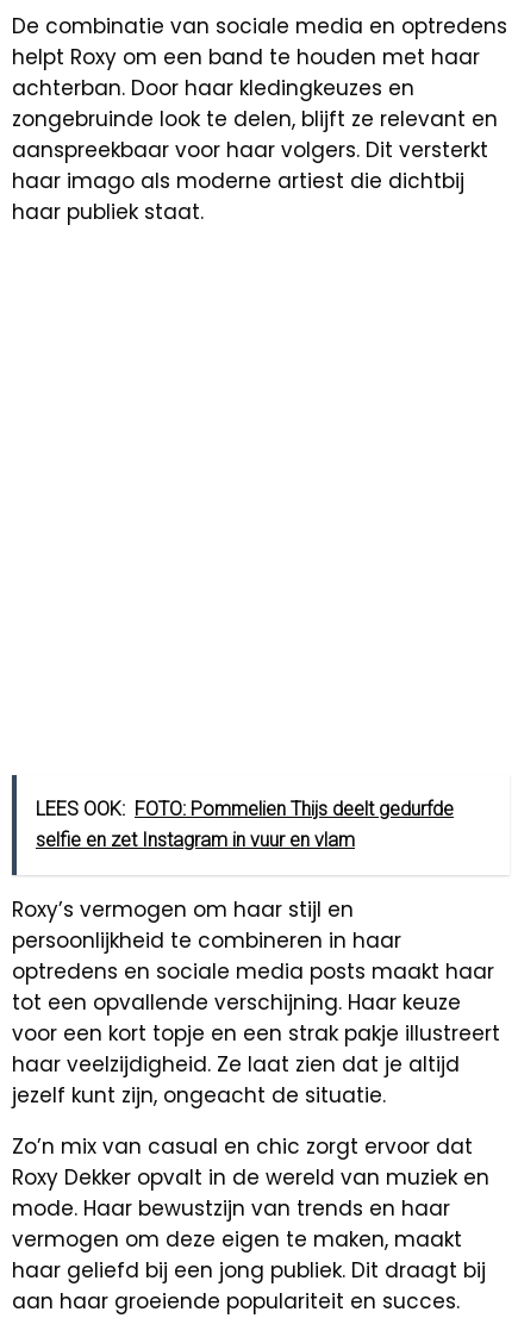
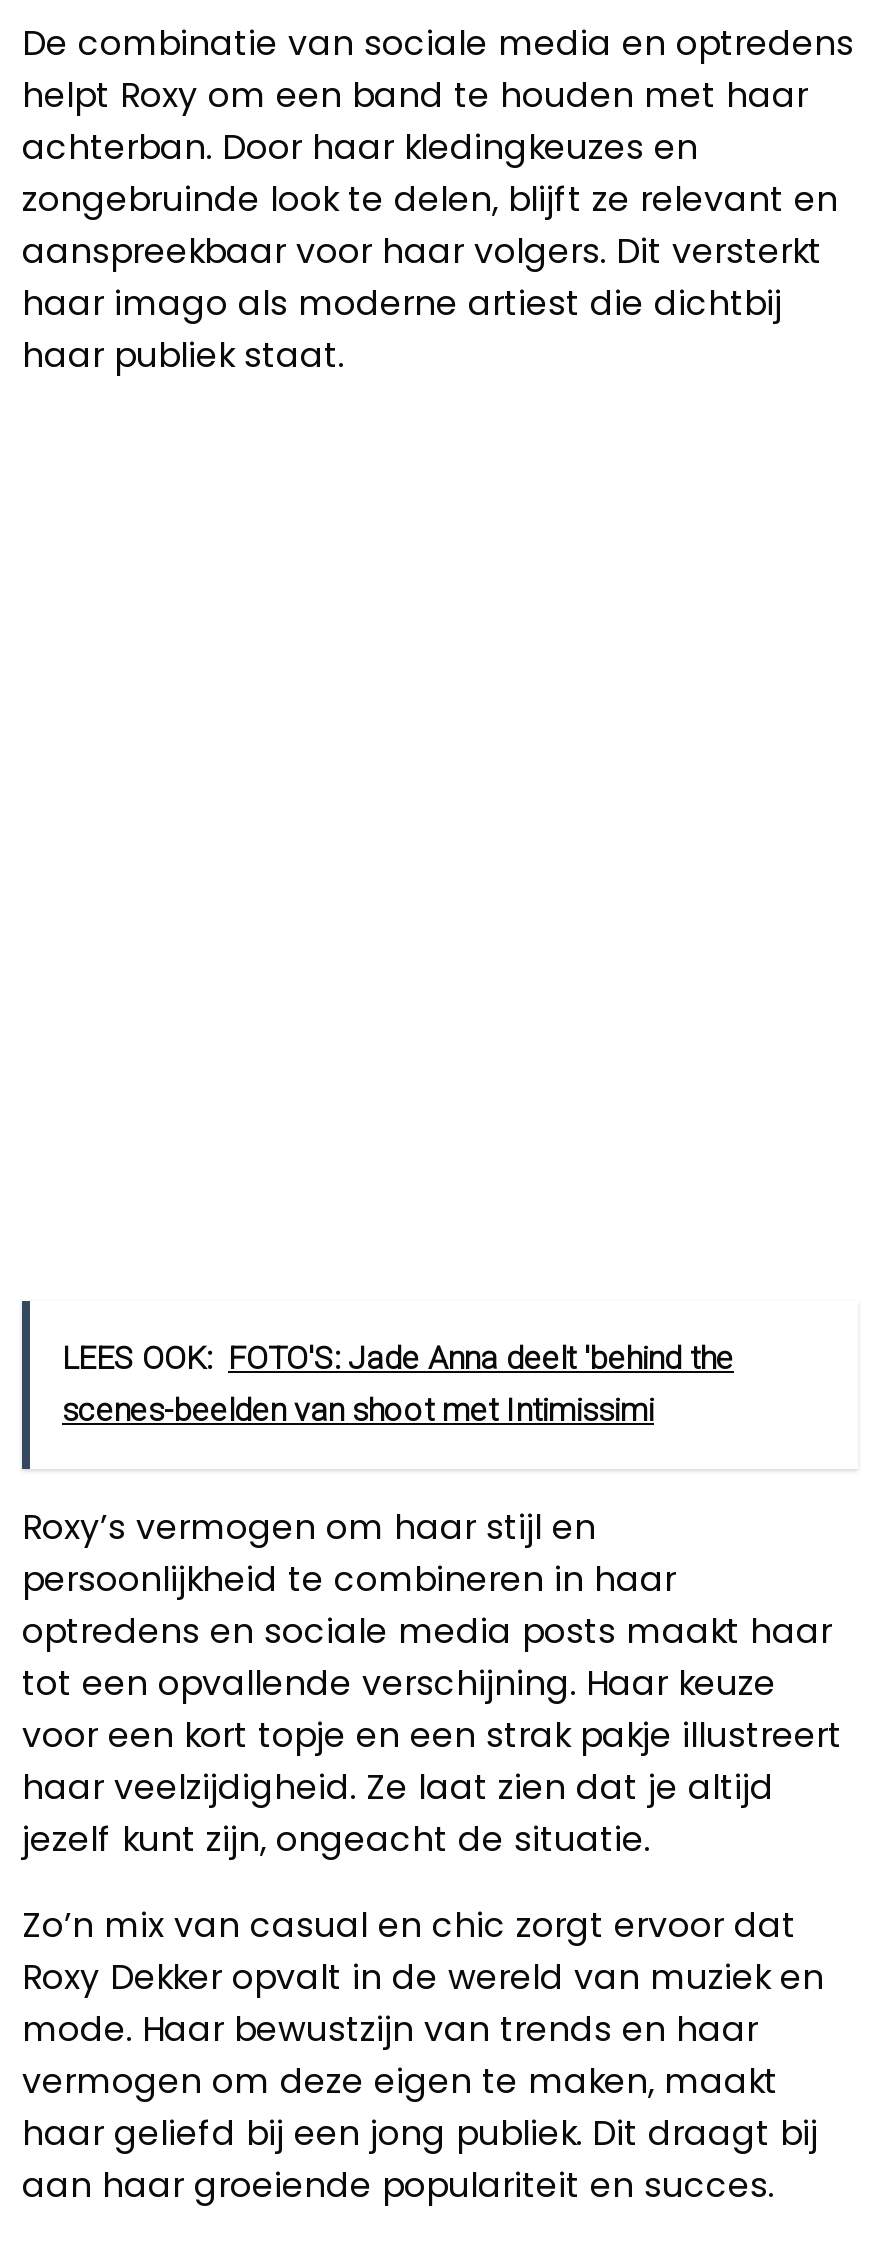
[36,797,454,851] LEES OOK: FOTO: Pommelien Thijs deelt gedurfde | selfie en zet Instagram in vuur en vlam -> [62,1338,734,1428] LEES OOK: FOTO'S: Jade Anna deelt 'behind the | scenes-beelden van shoot met Intimissimi

